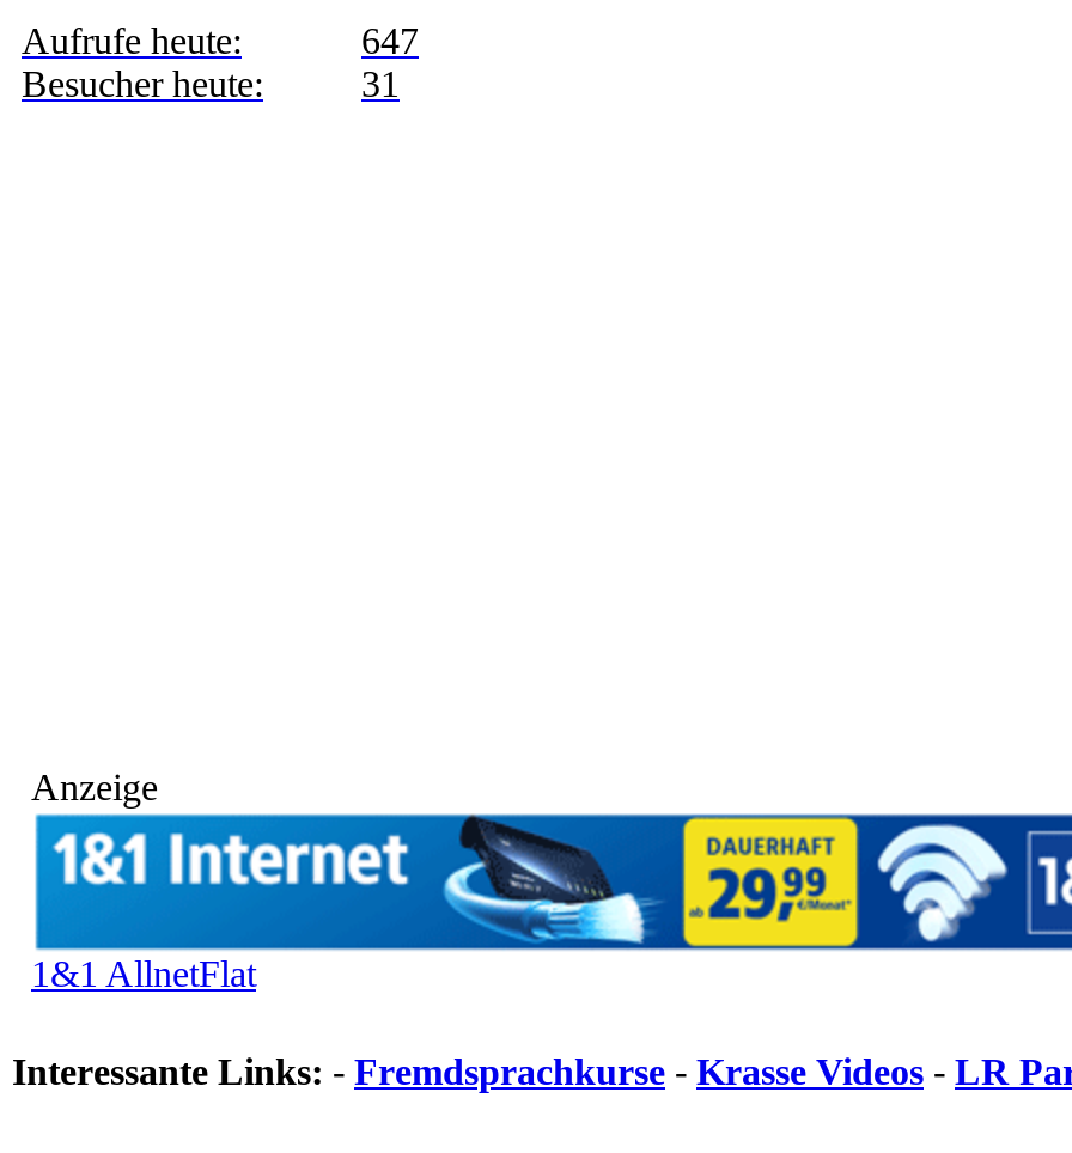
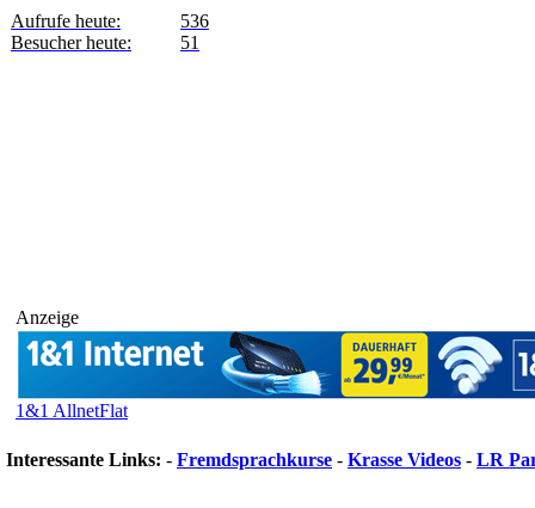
[361,20,419,61] 647 -> [180,11,209,31] 536
[361,63,400,104] 31 -> [180,32,199,53] 51

